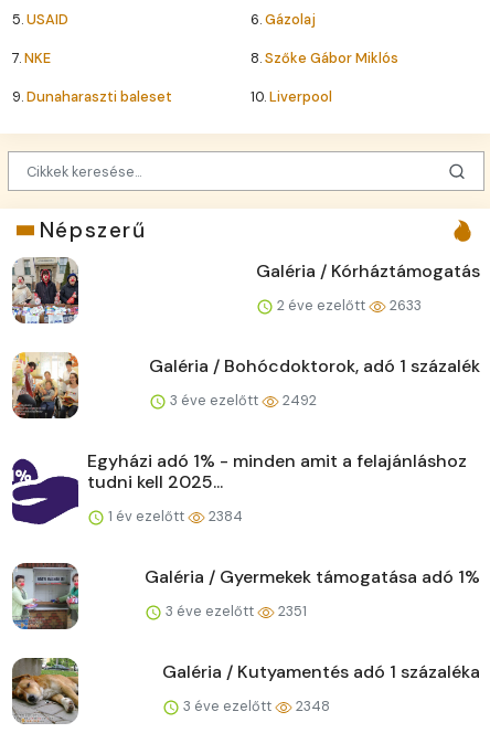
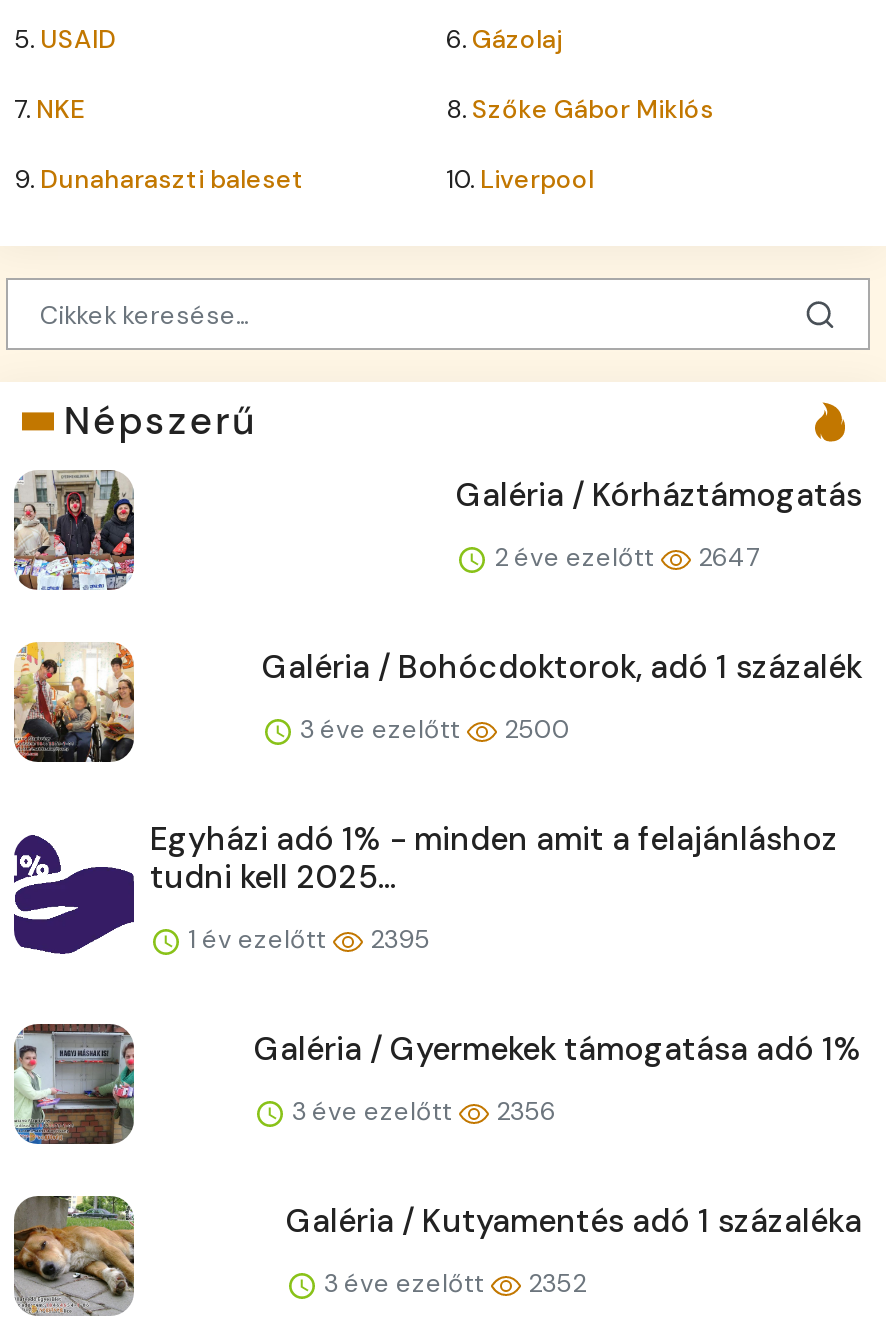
[274,296,422,315] 2 éve ezelőtt 2633 -> [488,541,760,575] 2 éve ezelőtt 2647
[167,391,317,410] 3 éve ezelőtt 2492 -> [294,713,570,747] 3 éve ezelőtt 2500
[105,507,243,526] 1 év ezelőtt 2384 -> [182,923,430,957] 1 év ezelőtt 2395
[162,602,307,621] 3 éve ezelőtt 2351 -> [286,1095,556,1129] 3 éve ezelőtt 2356
[180,697,330,716] 3 éve ezelőtt 2348 -> [318,1267,586,1301] 3 éve ezelőtt 2352

